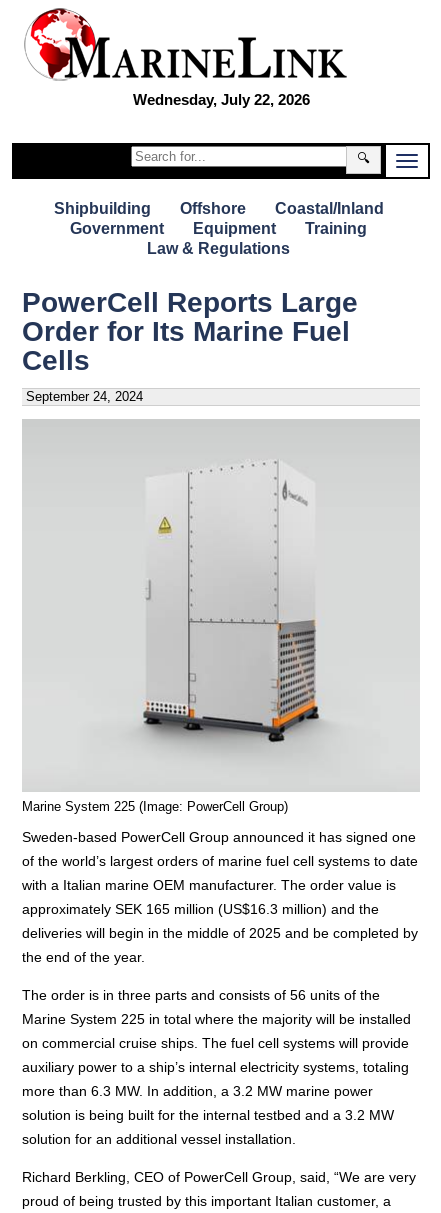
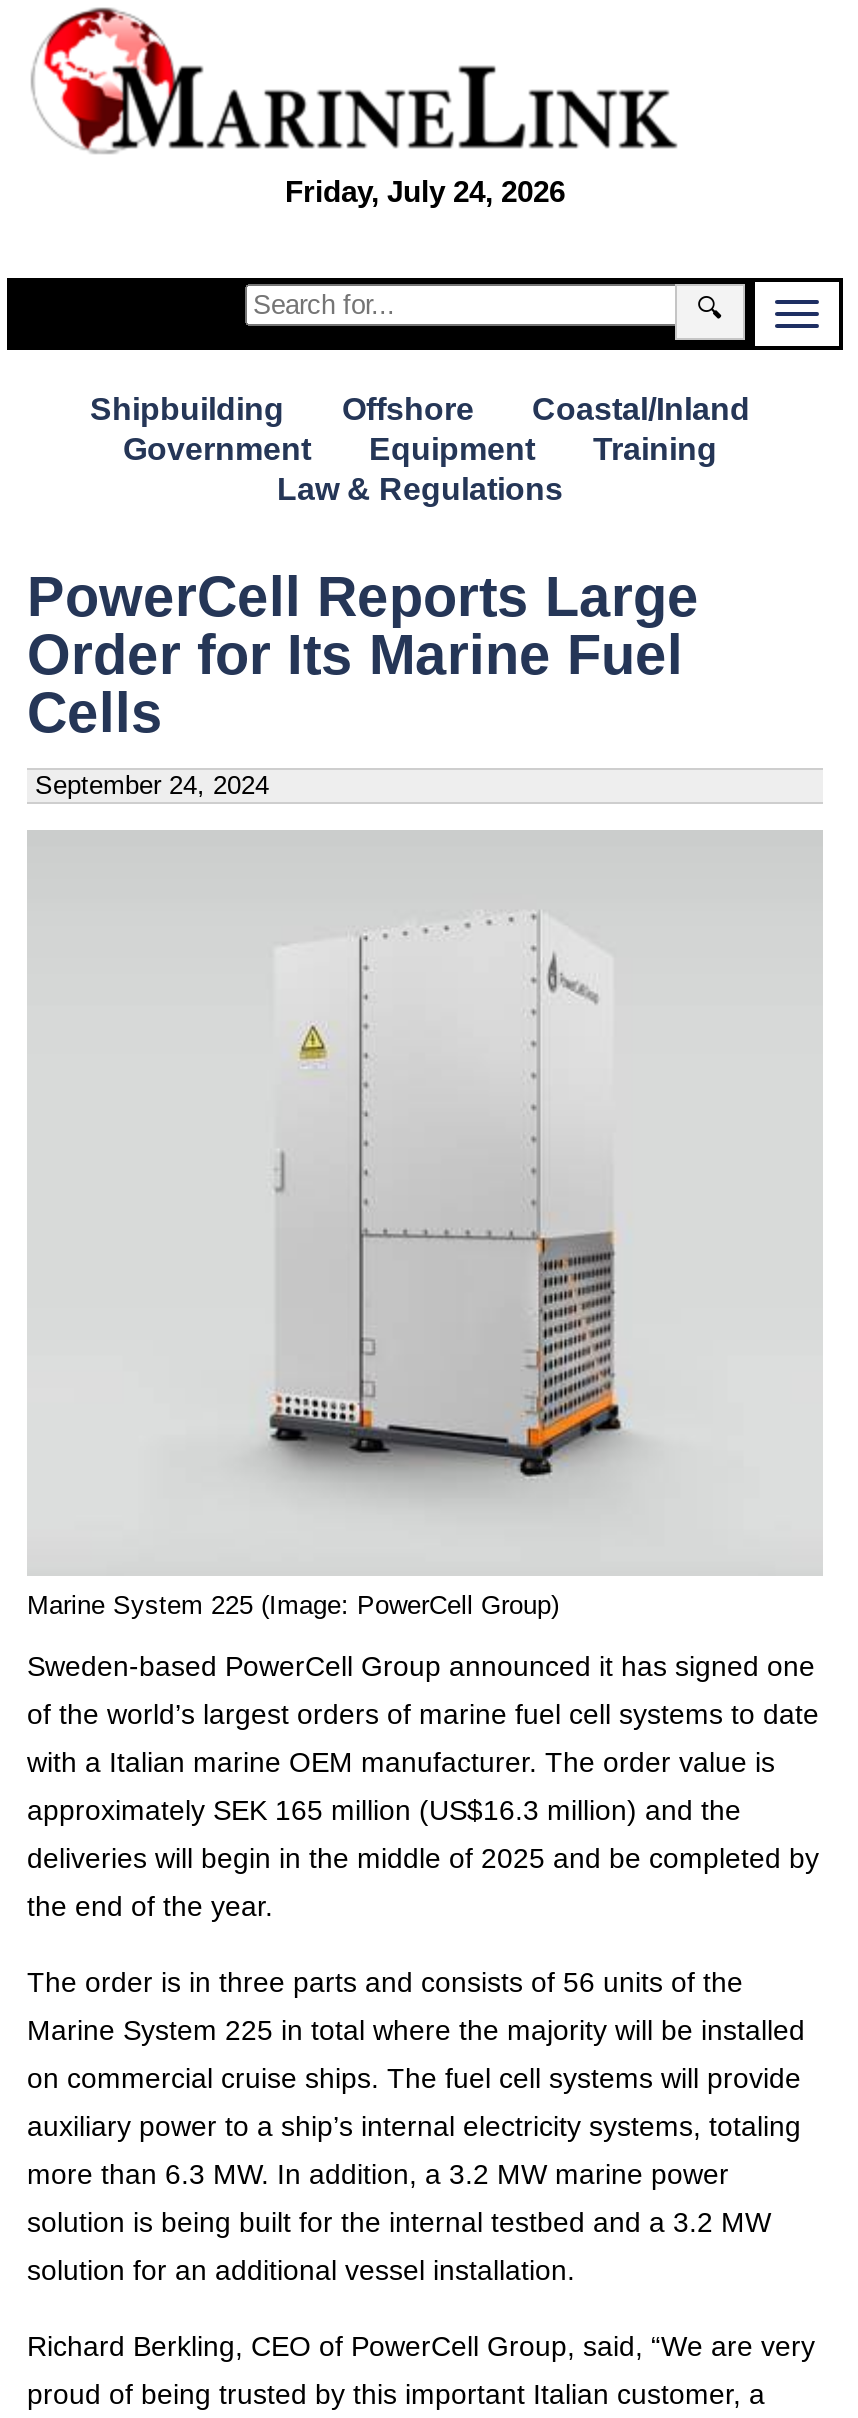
[132,91,309,108] Wednesday, July 22, 2026 -> [285,174,565,208] Friday, July 24, 2026

